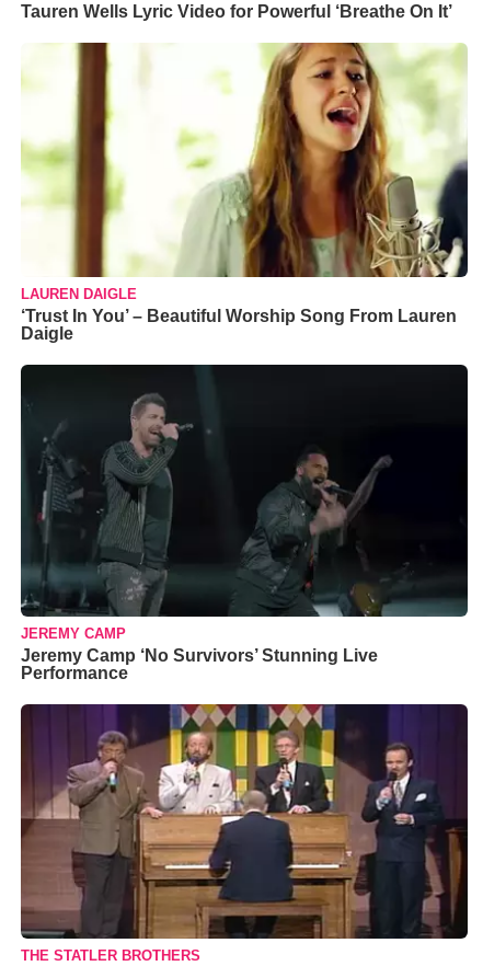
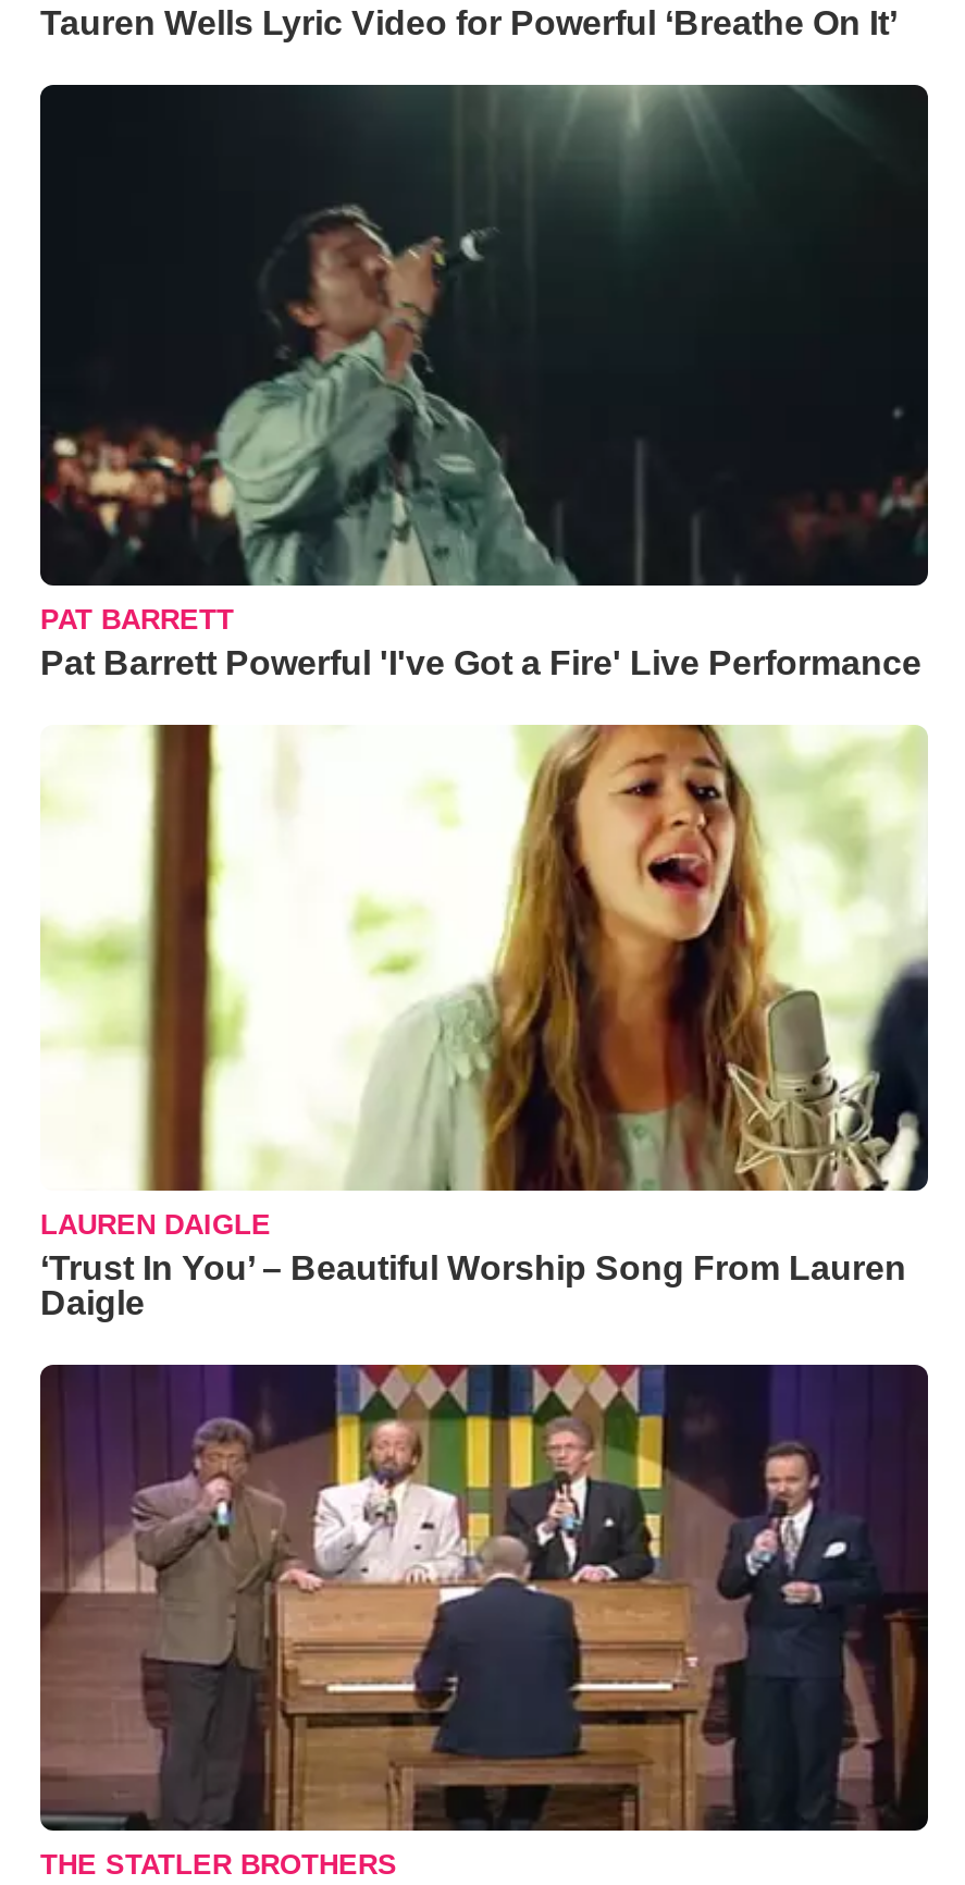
none -> [38,83,930,680] [image] | PAT BARRETT | Pat Barrett Powerful 'I've Got a Fire' Live Performance
moved [20,41,469,343] -> [38,720,930,1321]: [image] | LAUREN DAIGLE | ‘Trust In You’ – Beautiful Worship Song From Lauren | Daigle
[20,368,468,682] [image] | JEREMY CAMP | Jeremy Camp ‘No Survivors’ Stunning Live | Performance -> none

